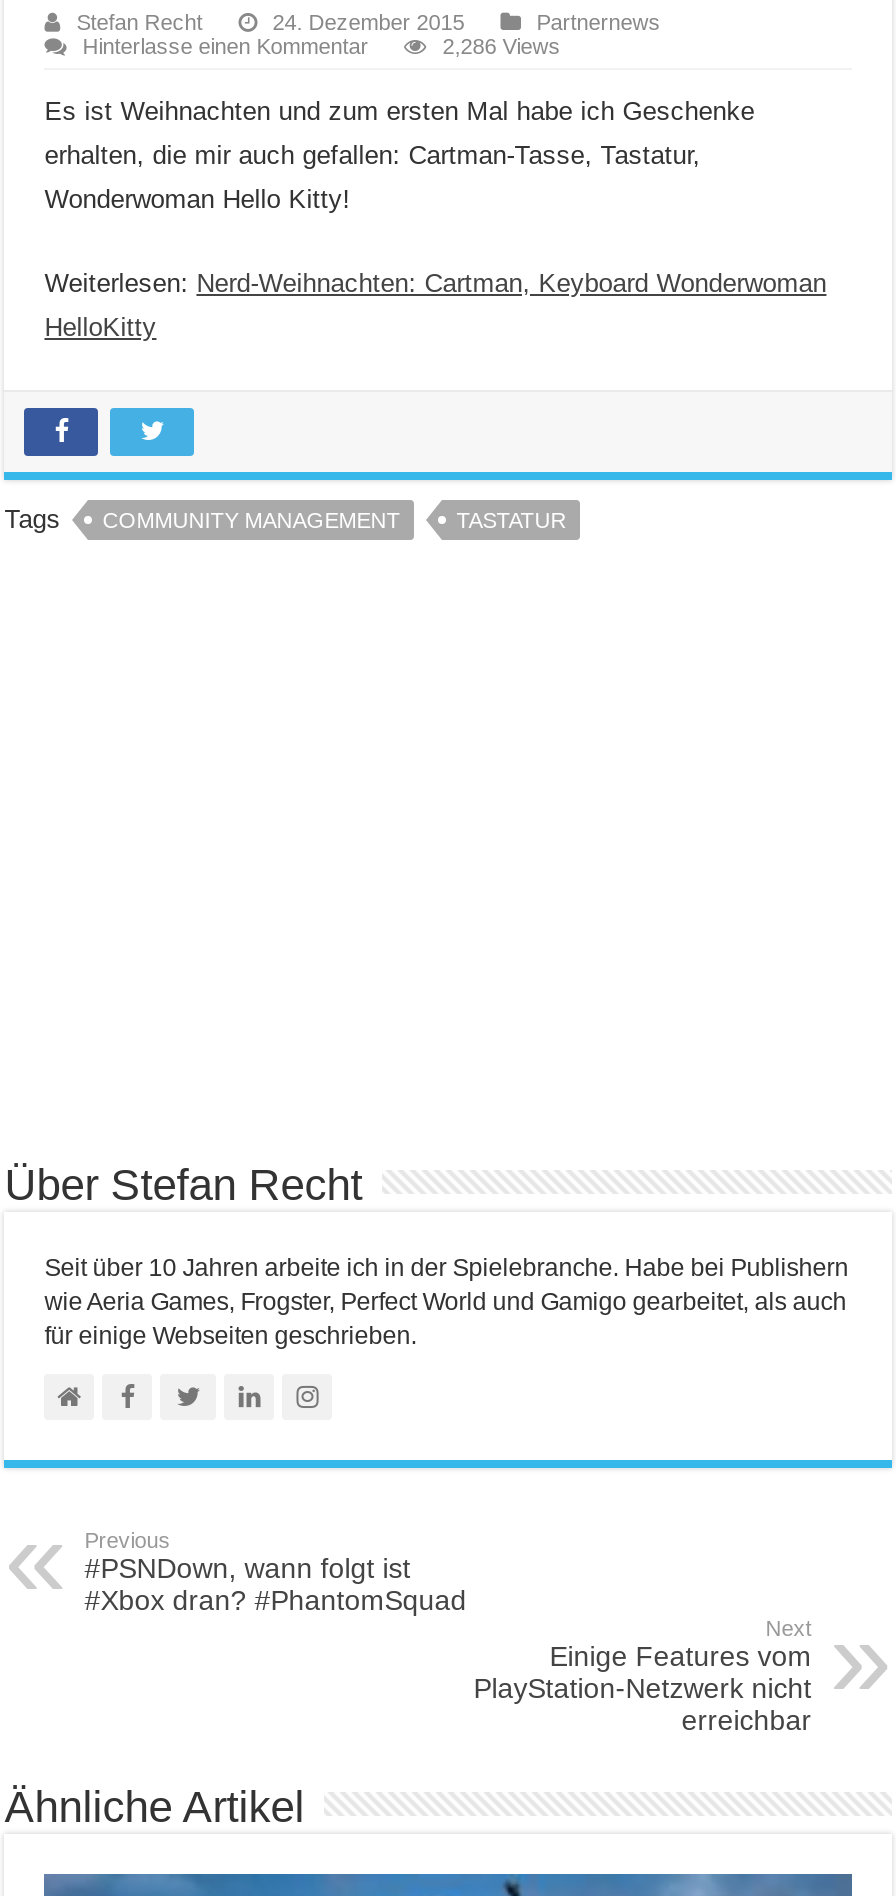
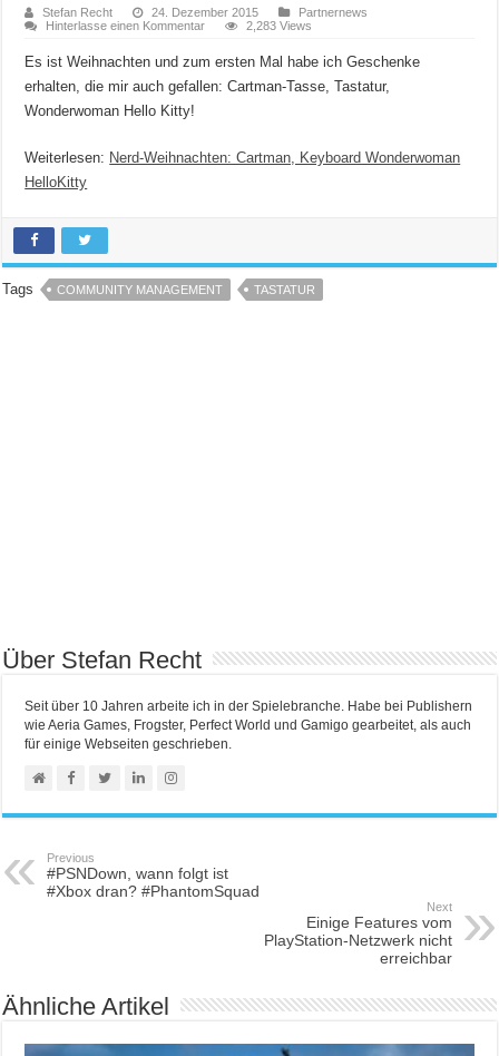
[442,34,560,58] 2,286 Views -> [246,19,312,32] 2,283 Views

